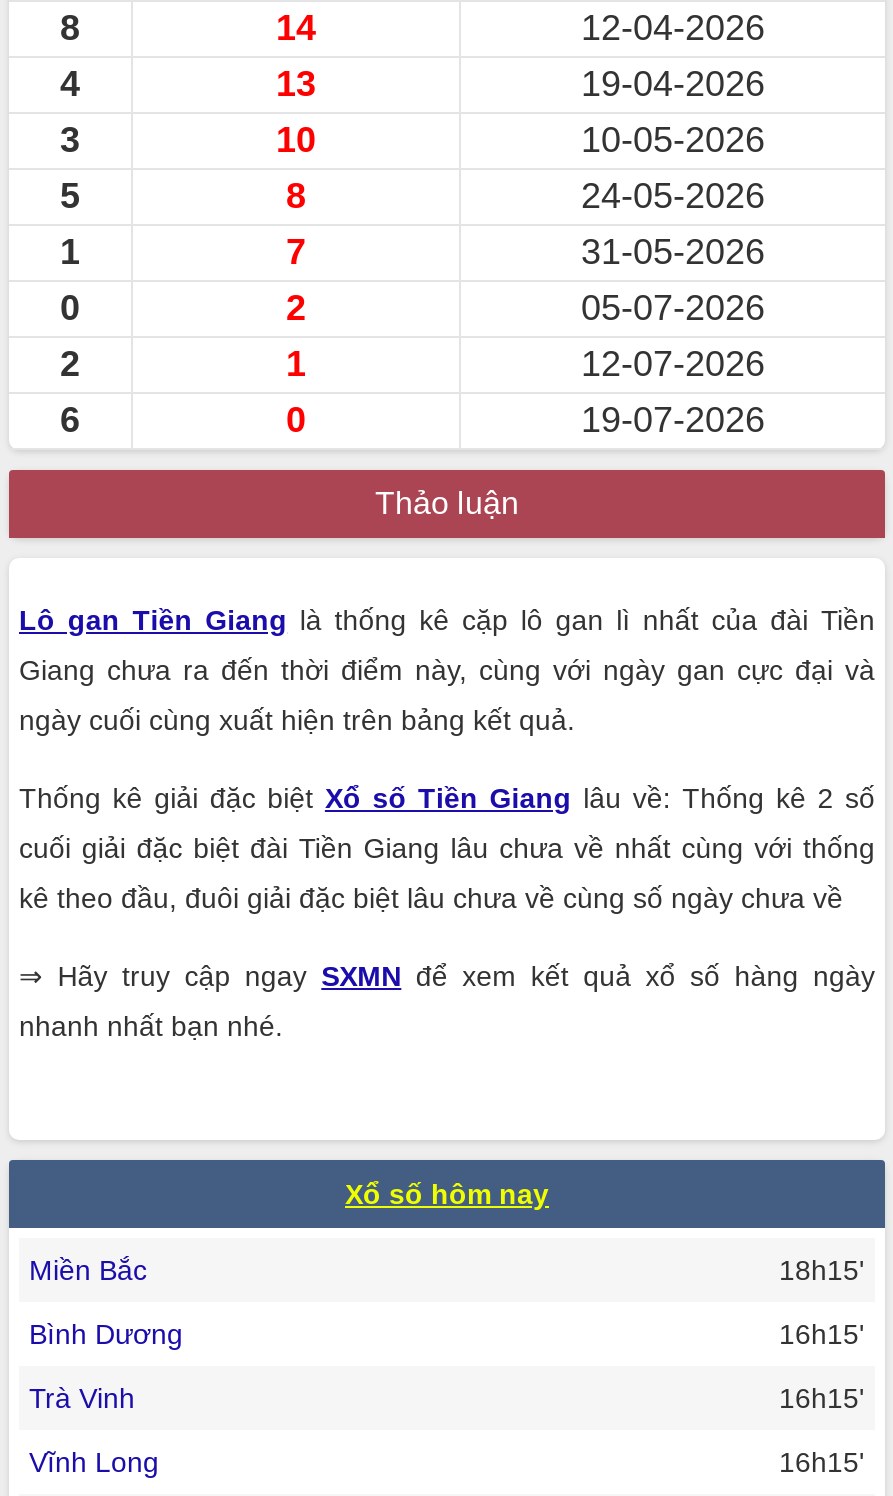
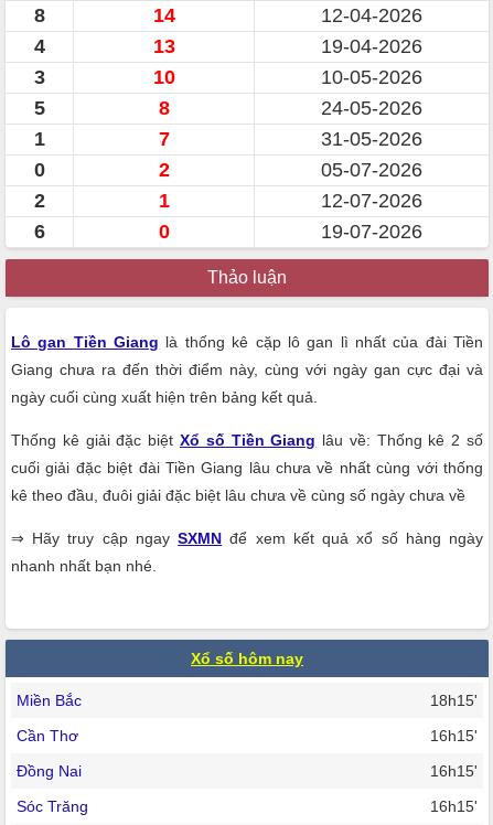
[29,1318,183,1350] Bình Dương -> [17,727,78,744] Cần Thơ
[29,1382,135,1414] Trà Vinh -> [17,762,82,780] Đồng Nai
[29,1446,159,1478] Vĩnh Long -> [17,797,88,815] Sóc Trăng

